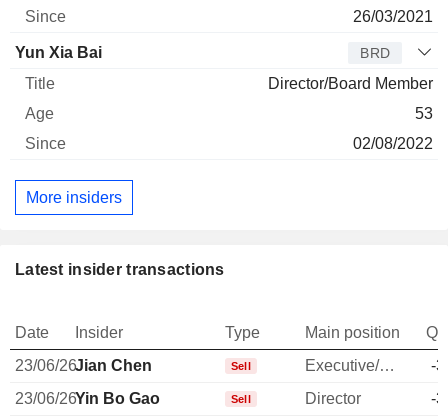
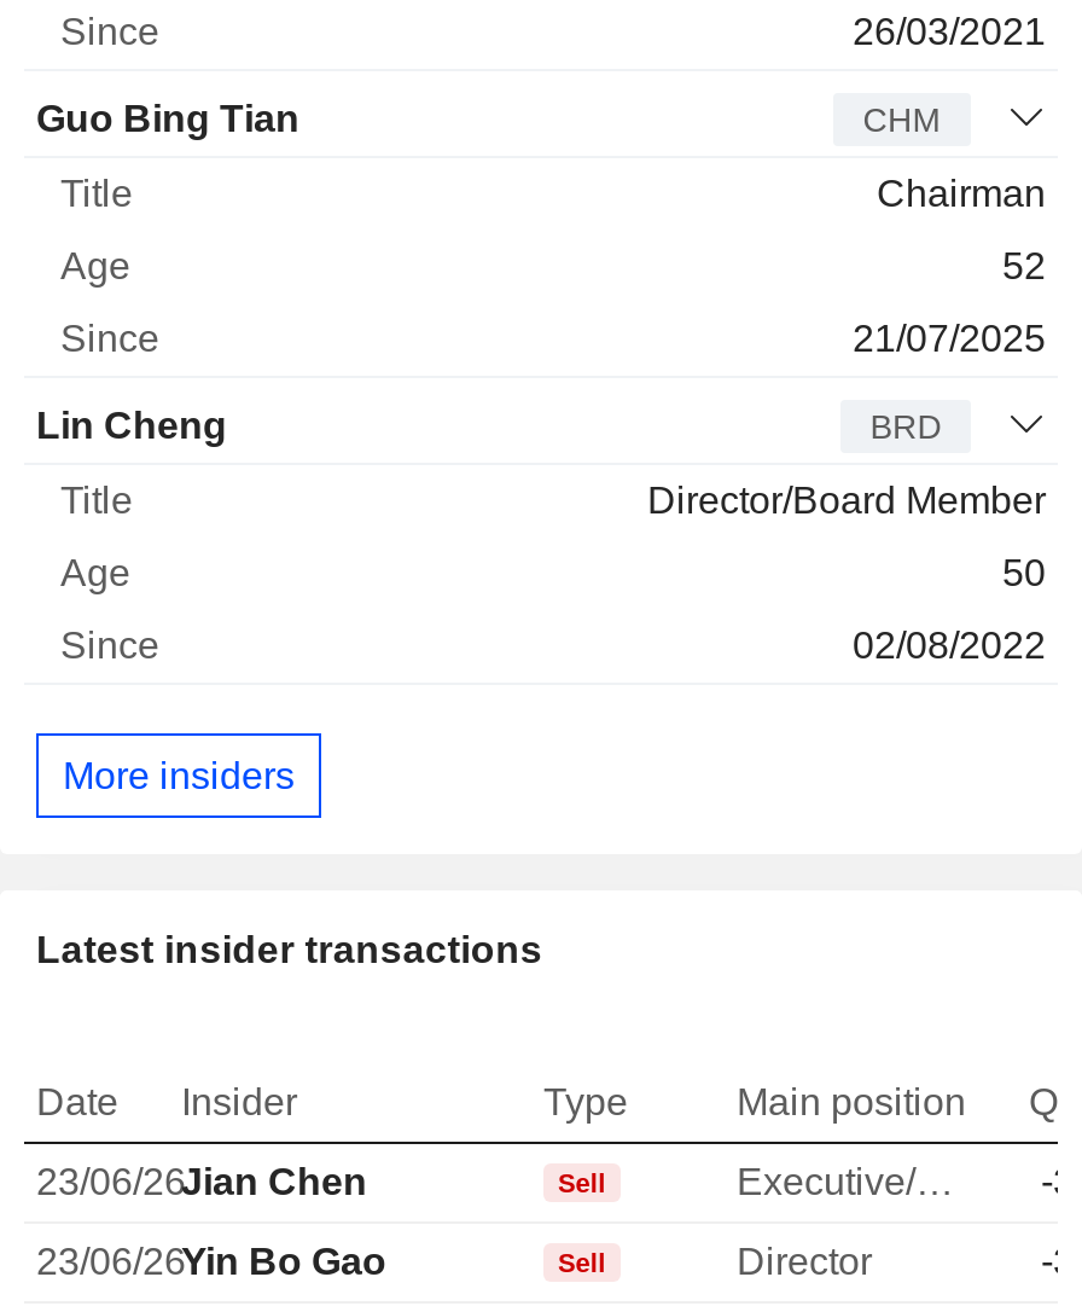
[15,44,102,61] Yun Xia Bai -> [36,98,1046,446] Guo Bing Tian | CHM | Chairman | 52 | 21/07/2025 | Lin Cheng
[415,105,433,122] 53 -> [1002,552,1046,593] 50

